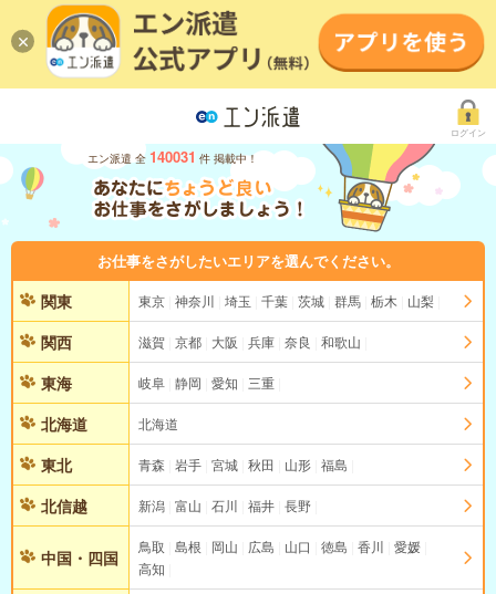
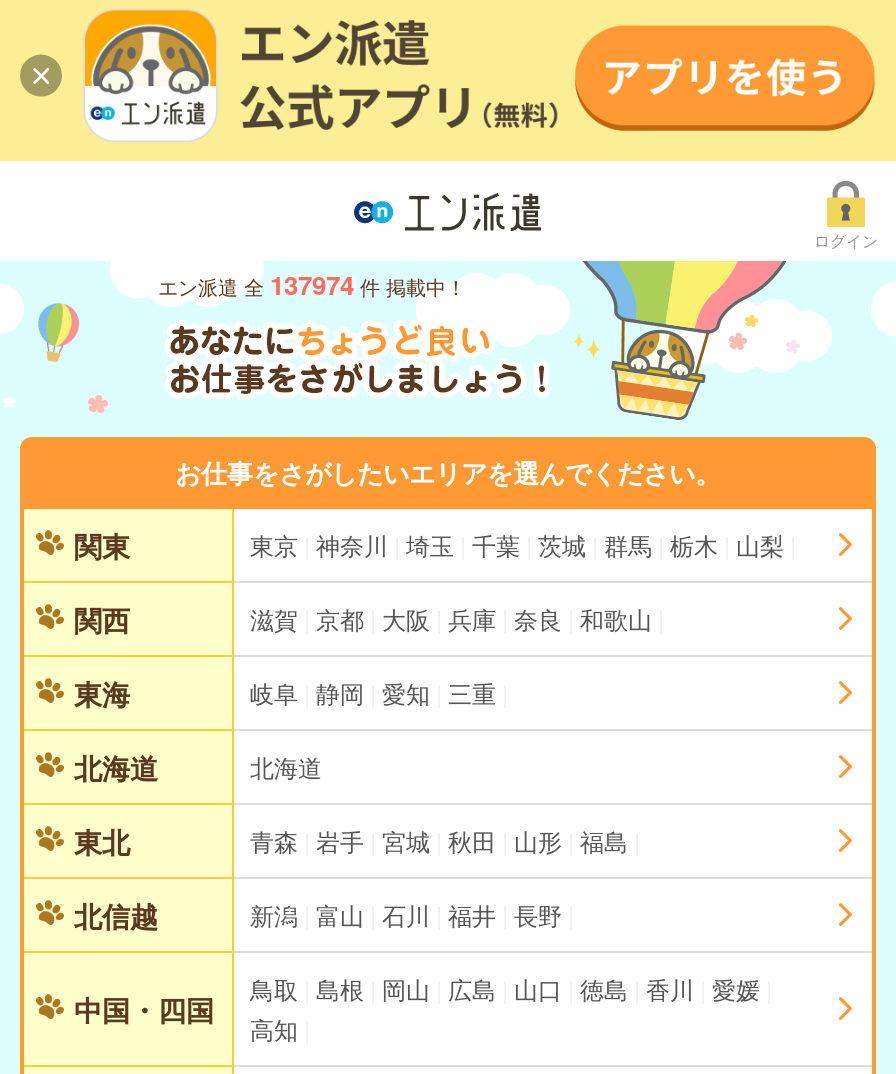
[87,147,258,168] エン派遣 全 140031 件 掲載中！ -> [158,266,466,304] エン派遣 全 137974 件 掲載中！

